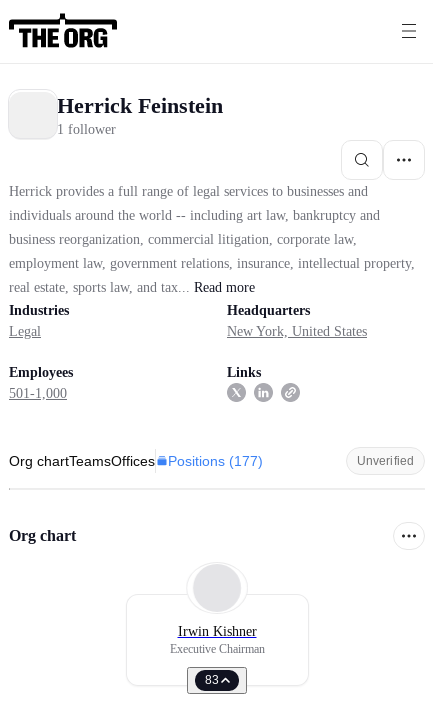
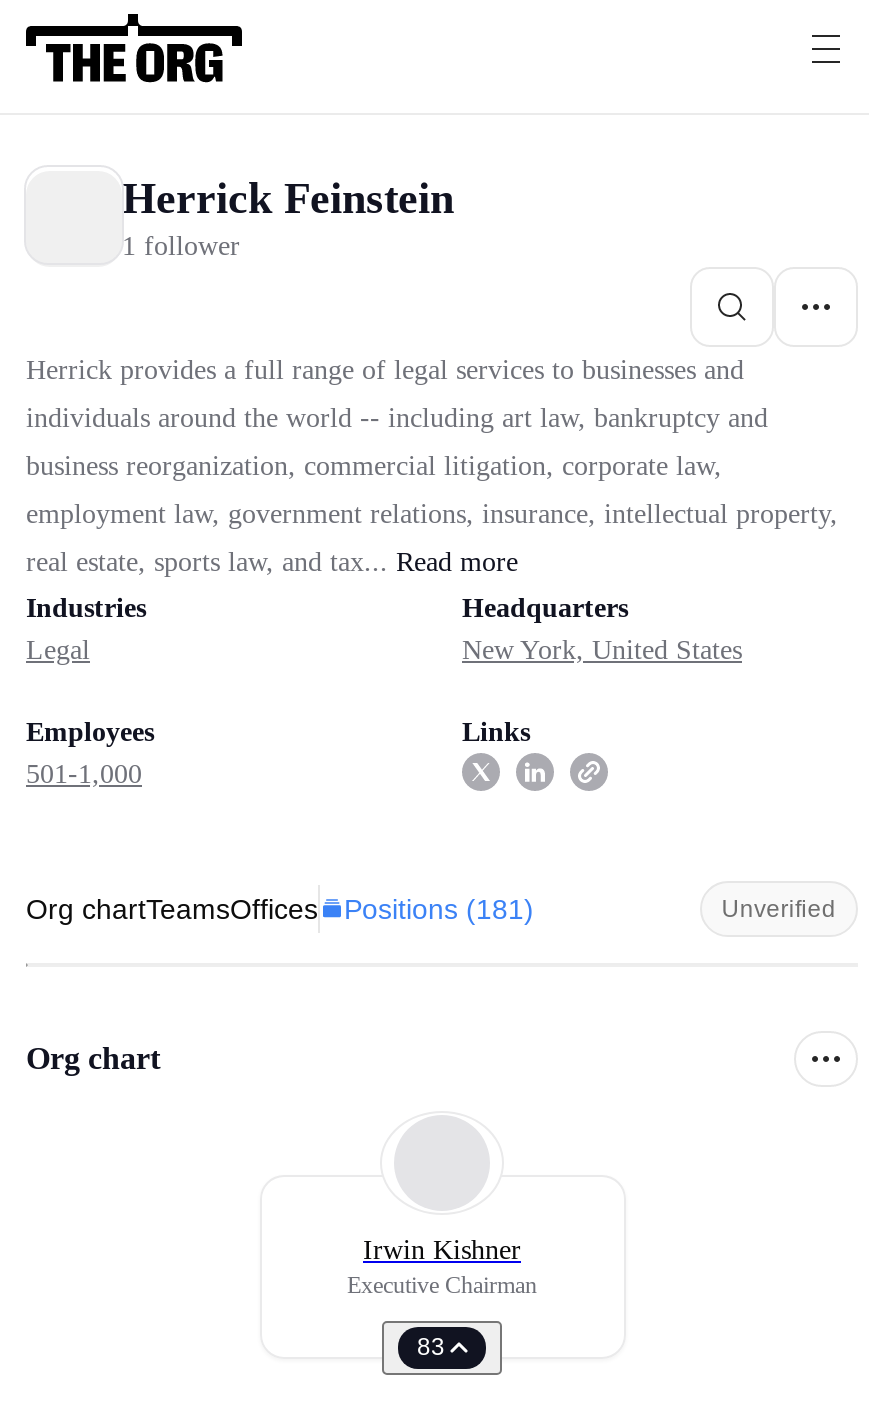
[9,453,263,469] Org chartTeamsOffices Positions (177) -> [26,893,534,925] Org chartTeamsOffices Positions (181)

